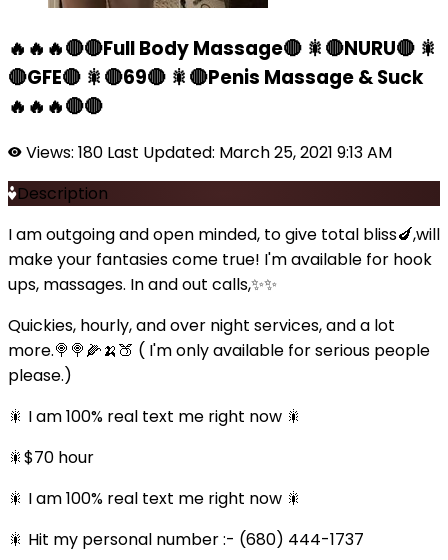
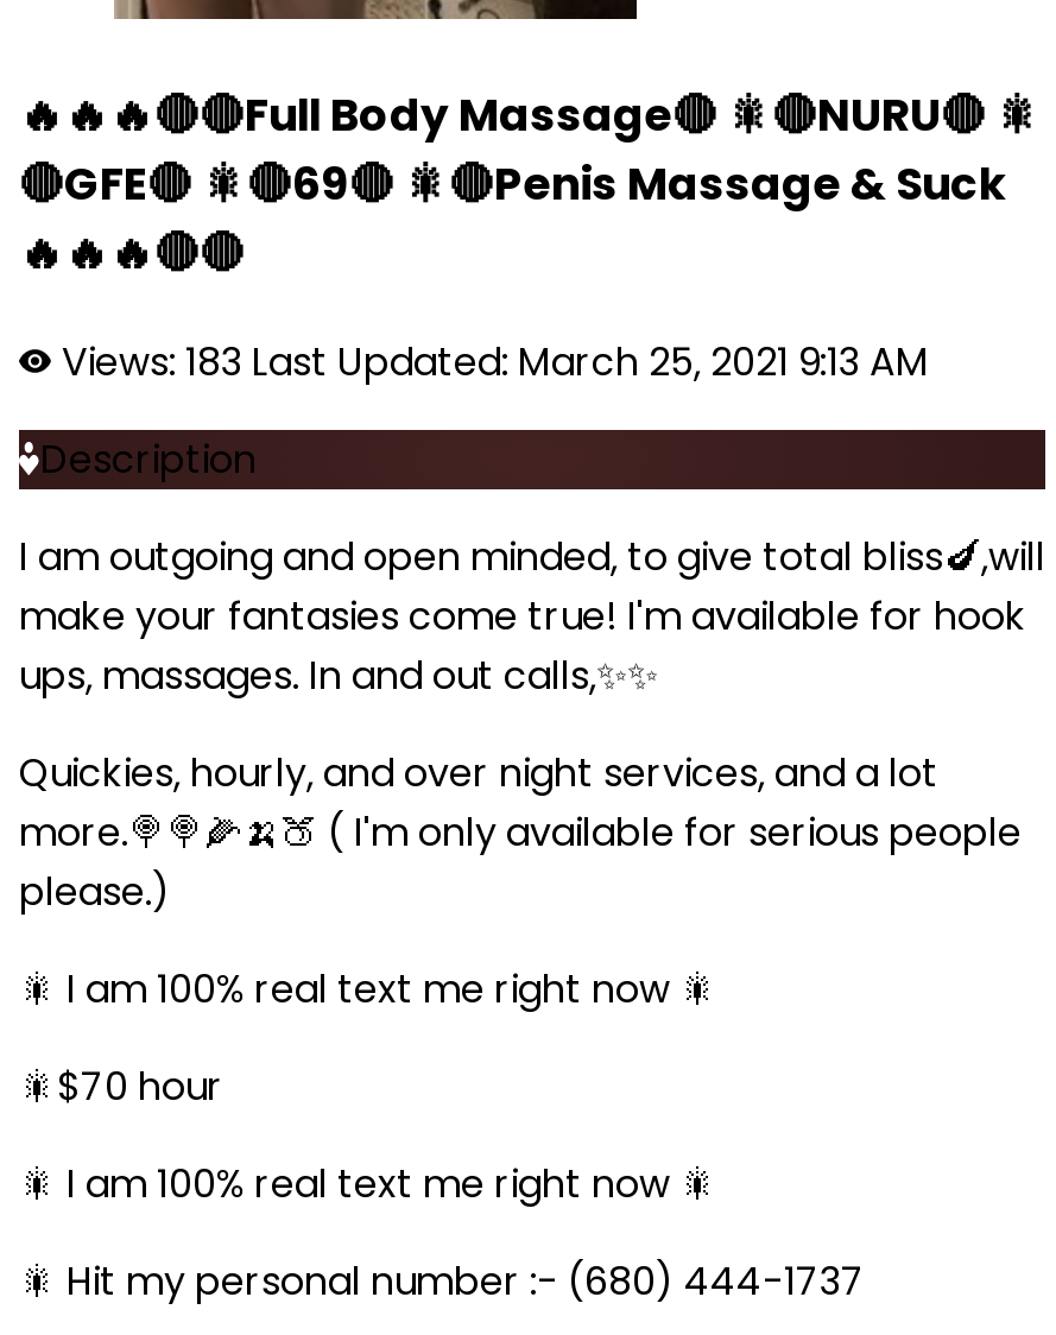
[22,141,392,164] Views: 180 Last Updated: March 25, 2021 9:13 AM -> [52,335,929,389] Views: 183 Last Updated: March 25, 2021 9:13 AM

